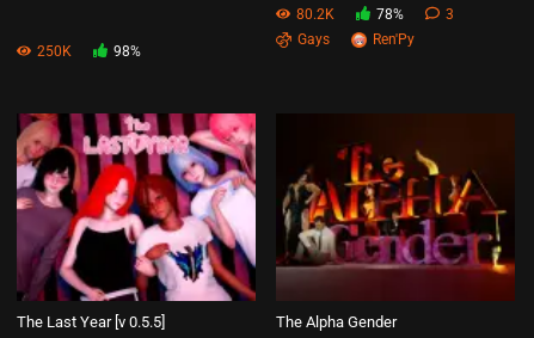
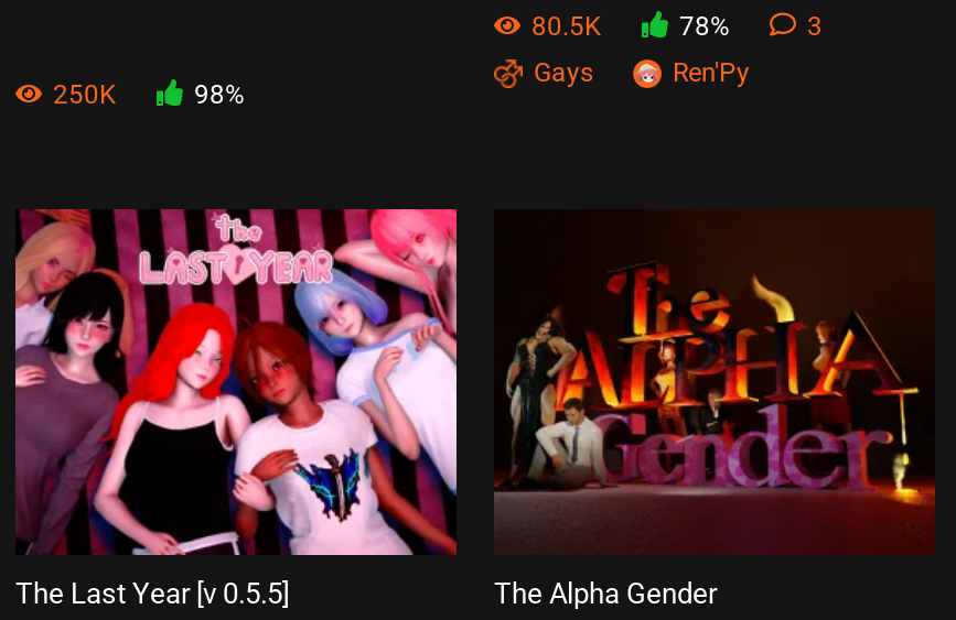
[296,5,334,22] 80.2K -> [531,10,602,41] 80.5K

